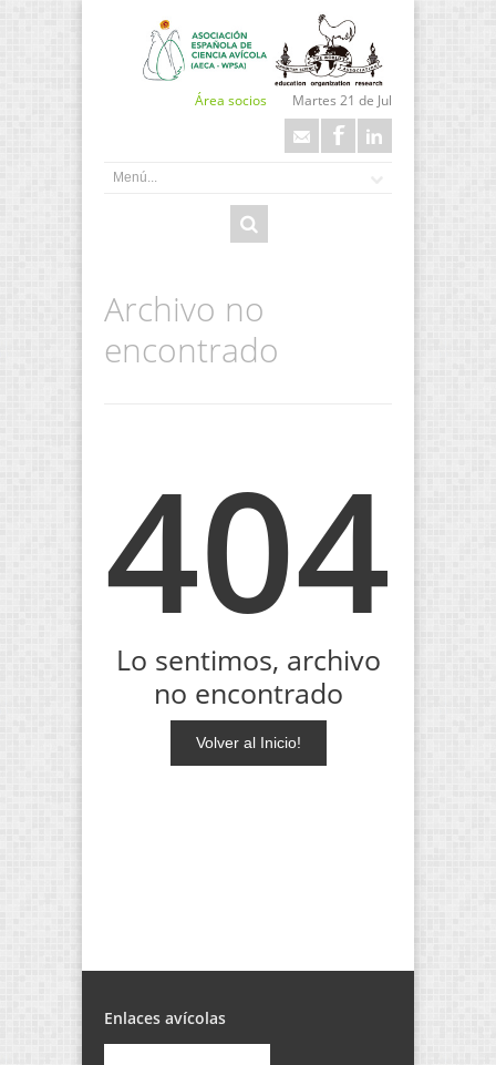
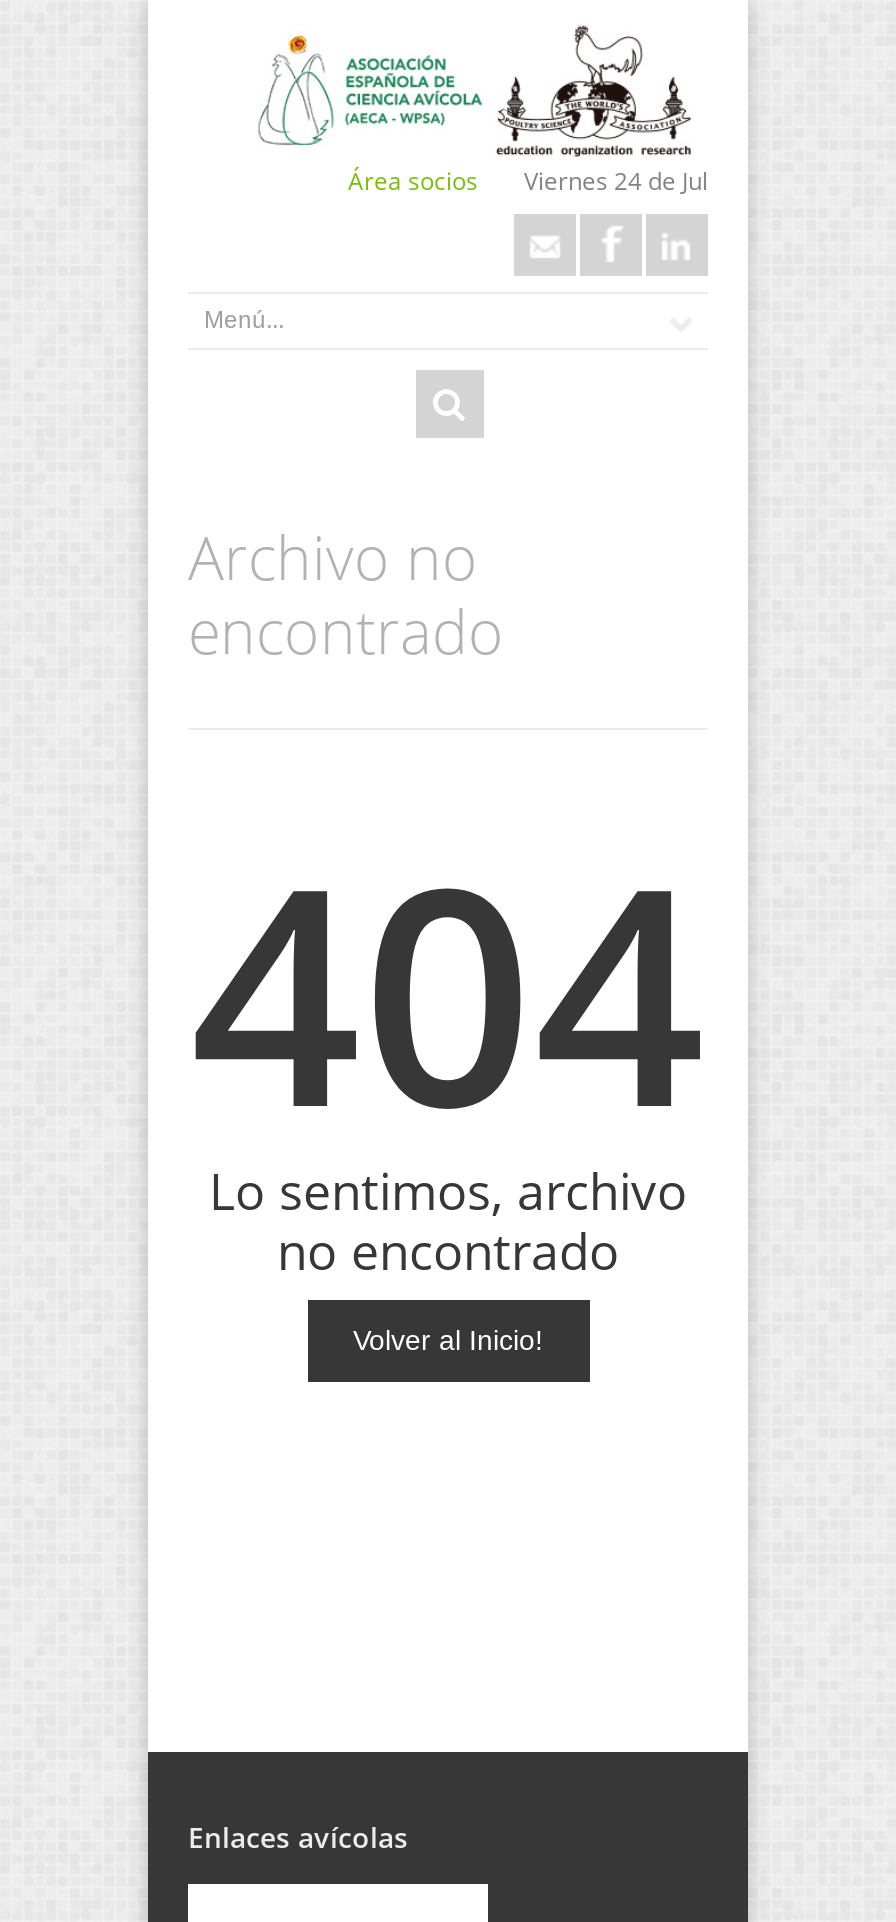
[292,91,392,110] Martes 21 de Jul -> [524,164,708,198] Viernes 24 de Jul

